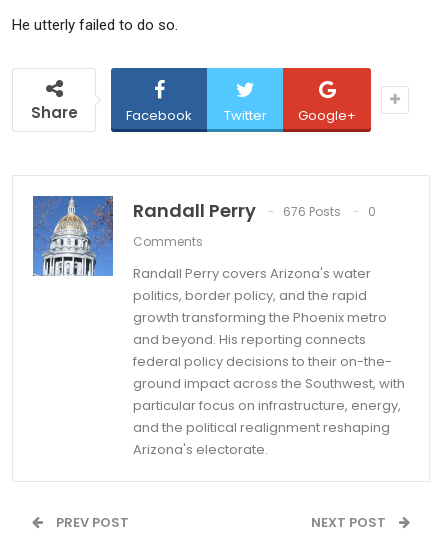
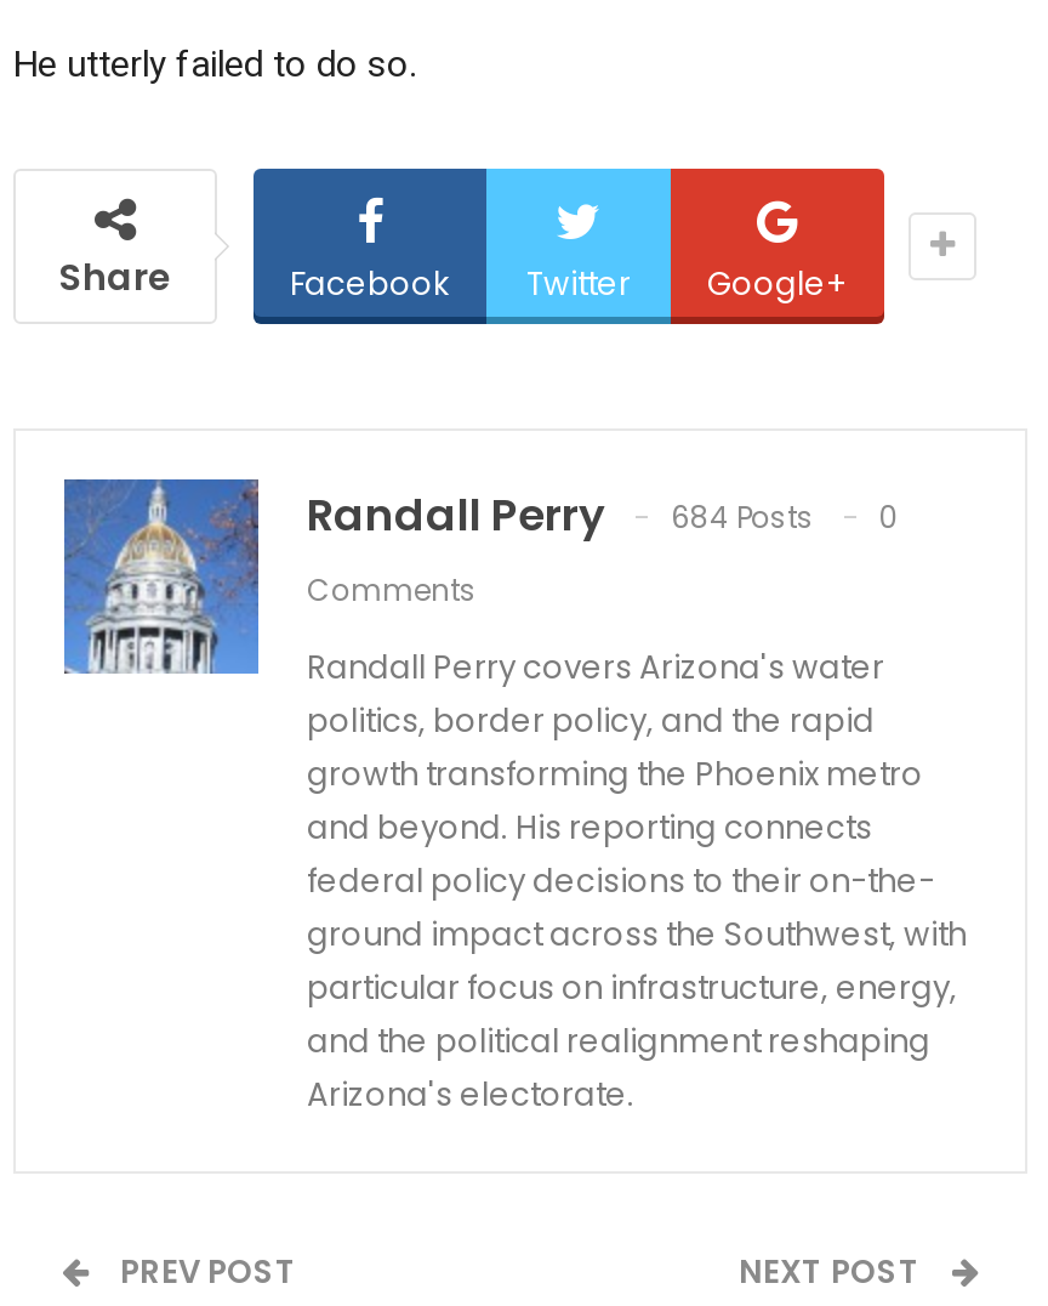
[133,198,376,223] Randall Perry 676 Posts 0 -> [307,485,899,546] Randall Perry 684 Posts 0

